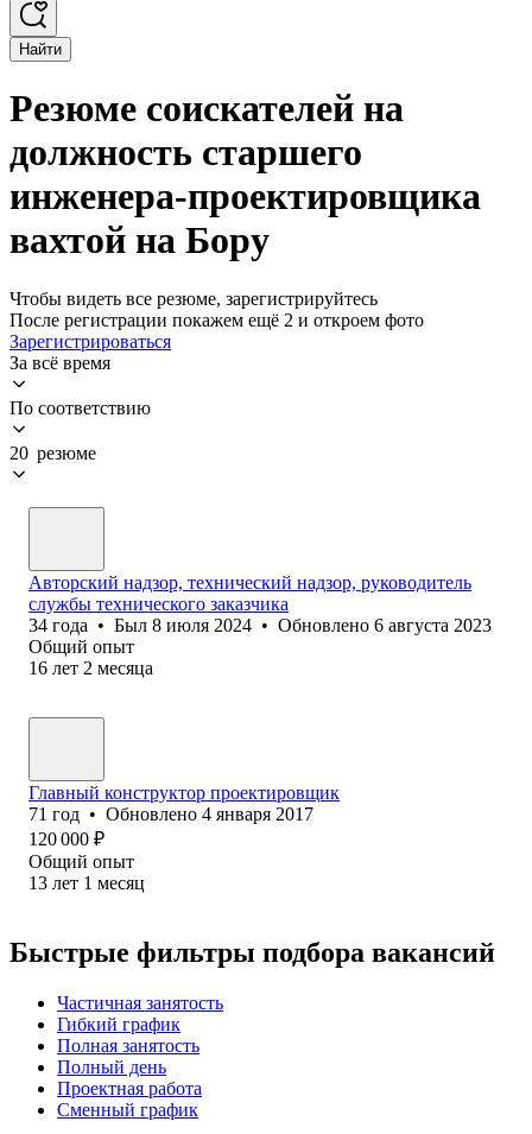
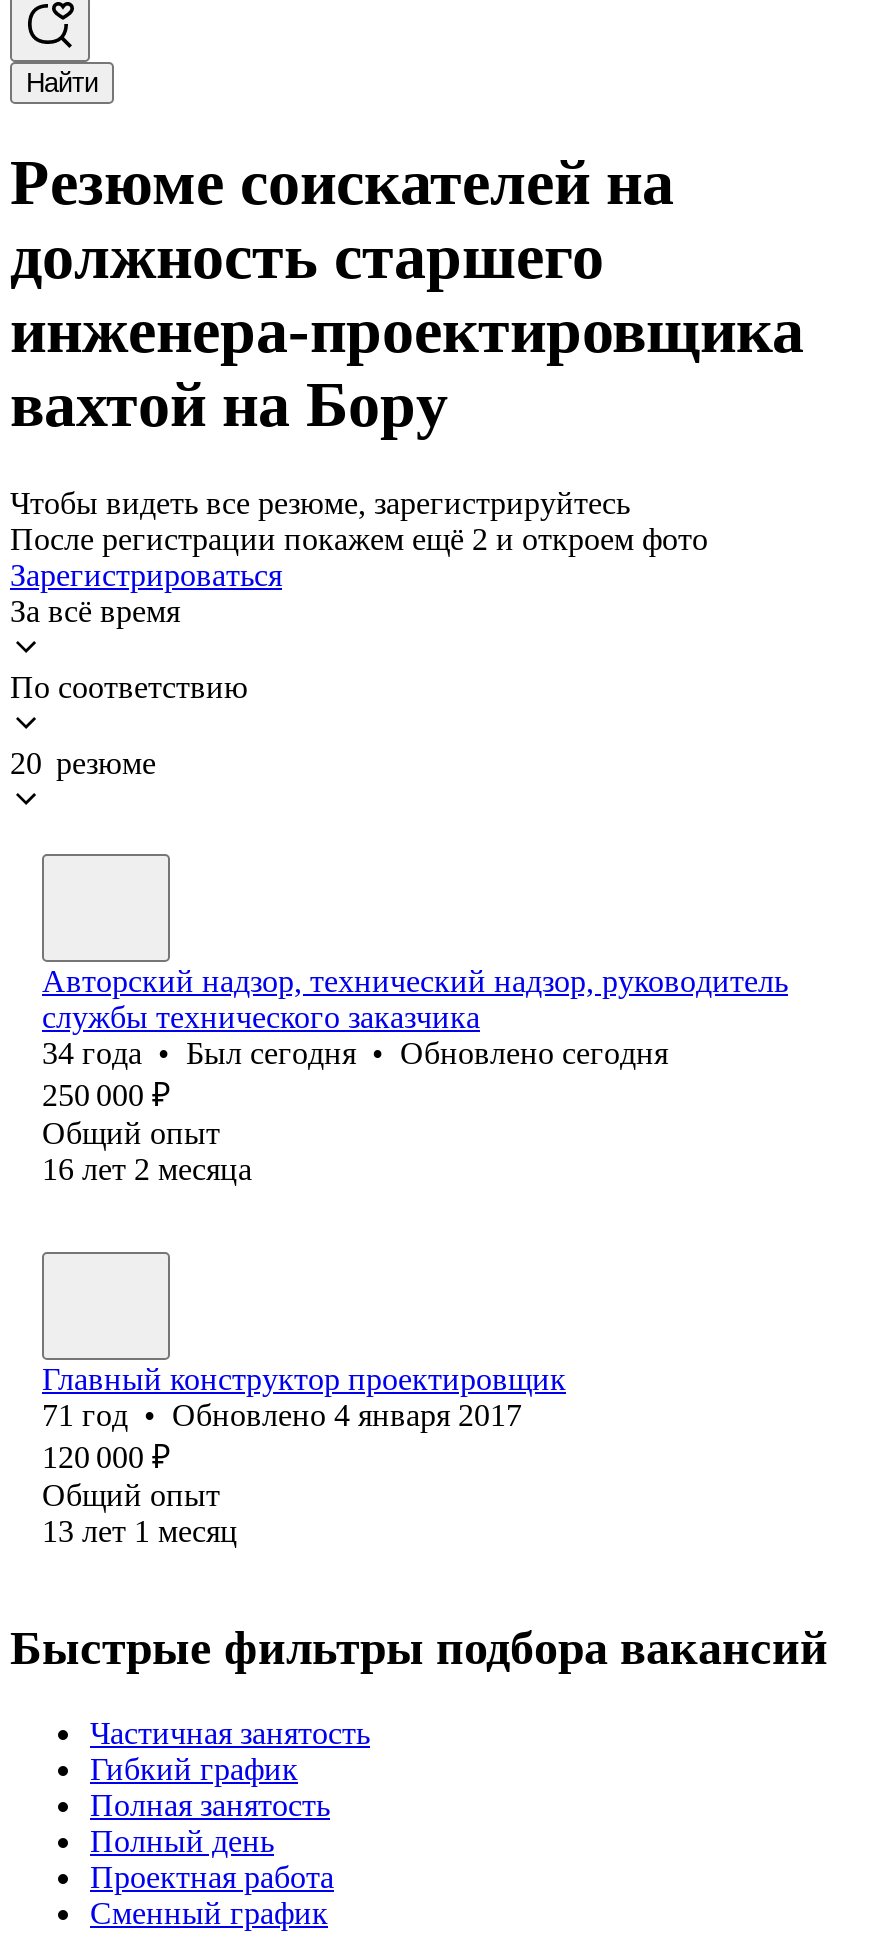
[28,615,492,635] 34 года • Был 8 июля 2024 • Обновлено 6 августа 2023 -> [42,1036,668,1112] 34 года • Был сегодня • Обновлено сегодня | 250 000 ₽

